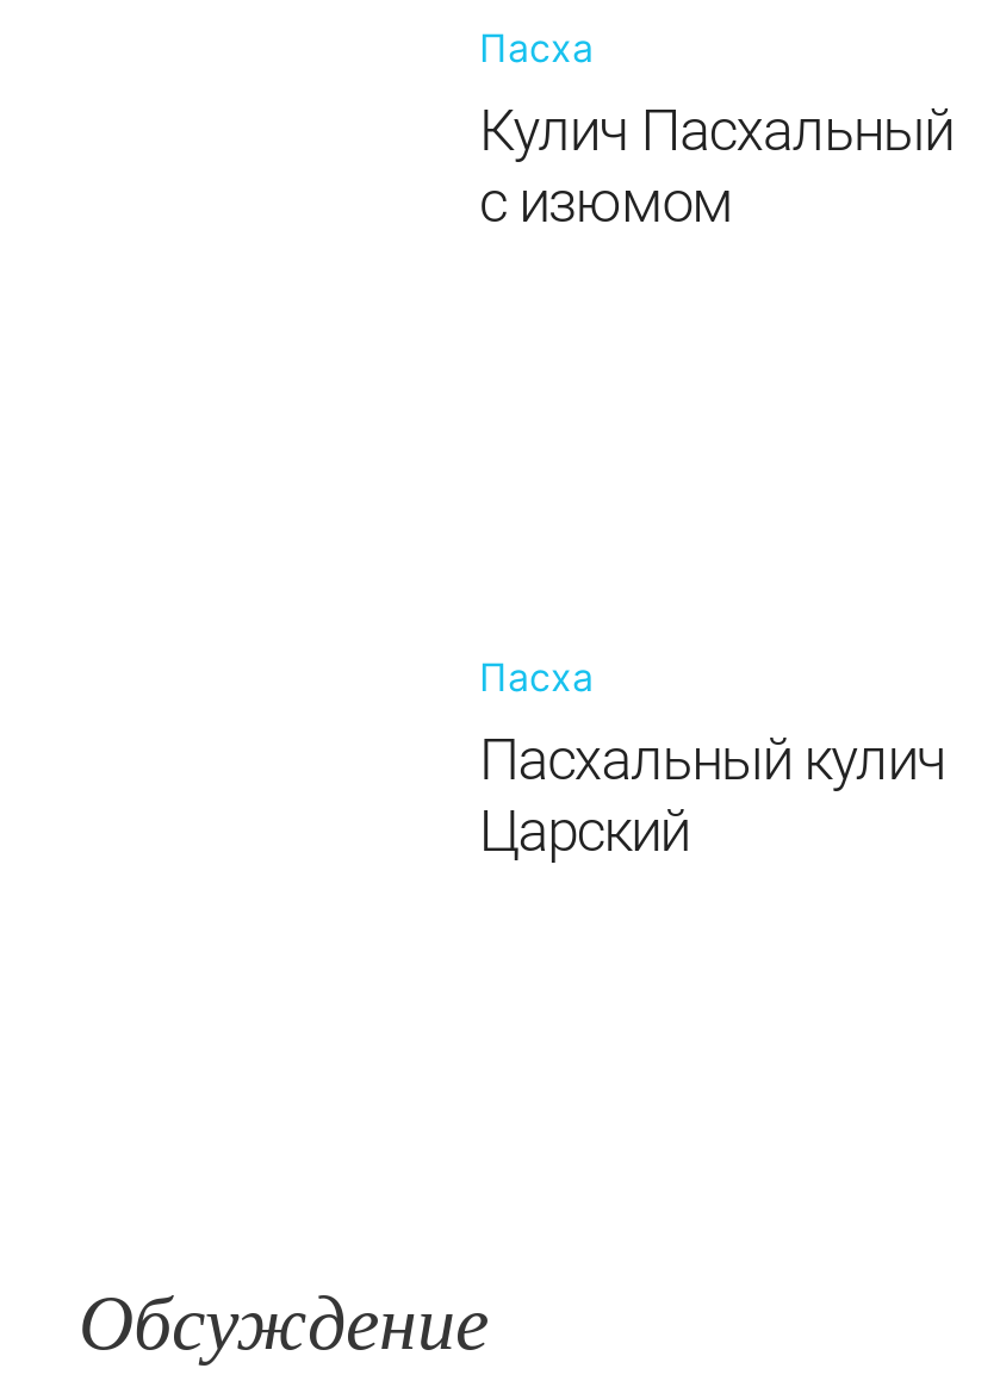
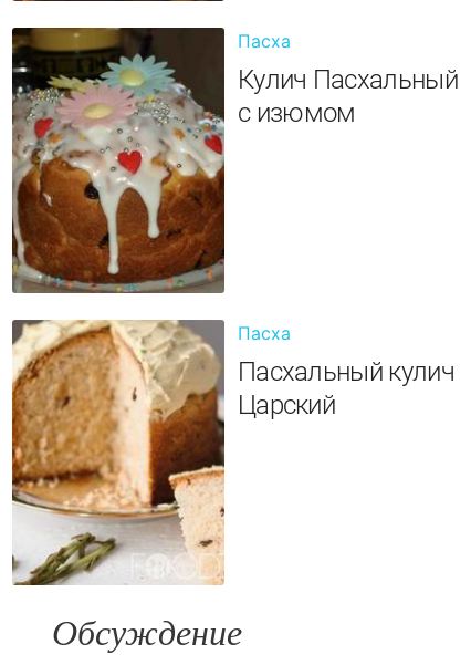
none -> [11,27,226,294] [image]
none -> [11,319,226,586] [image]

